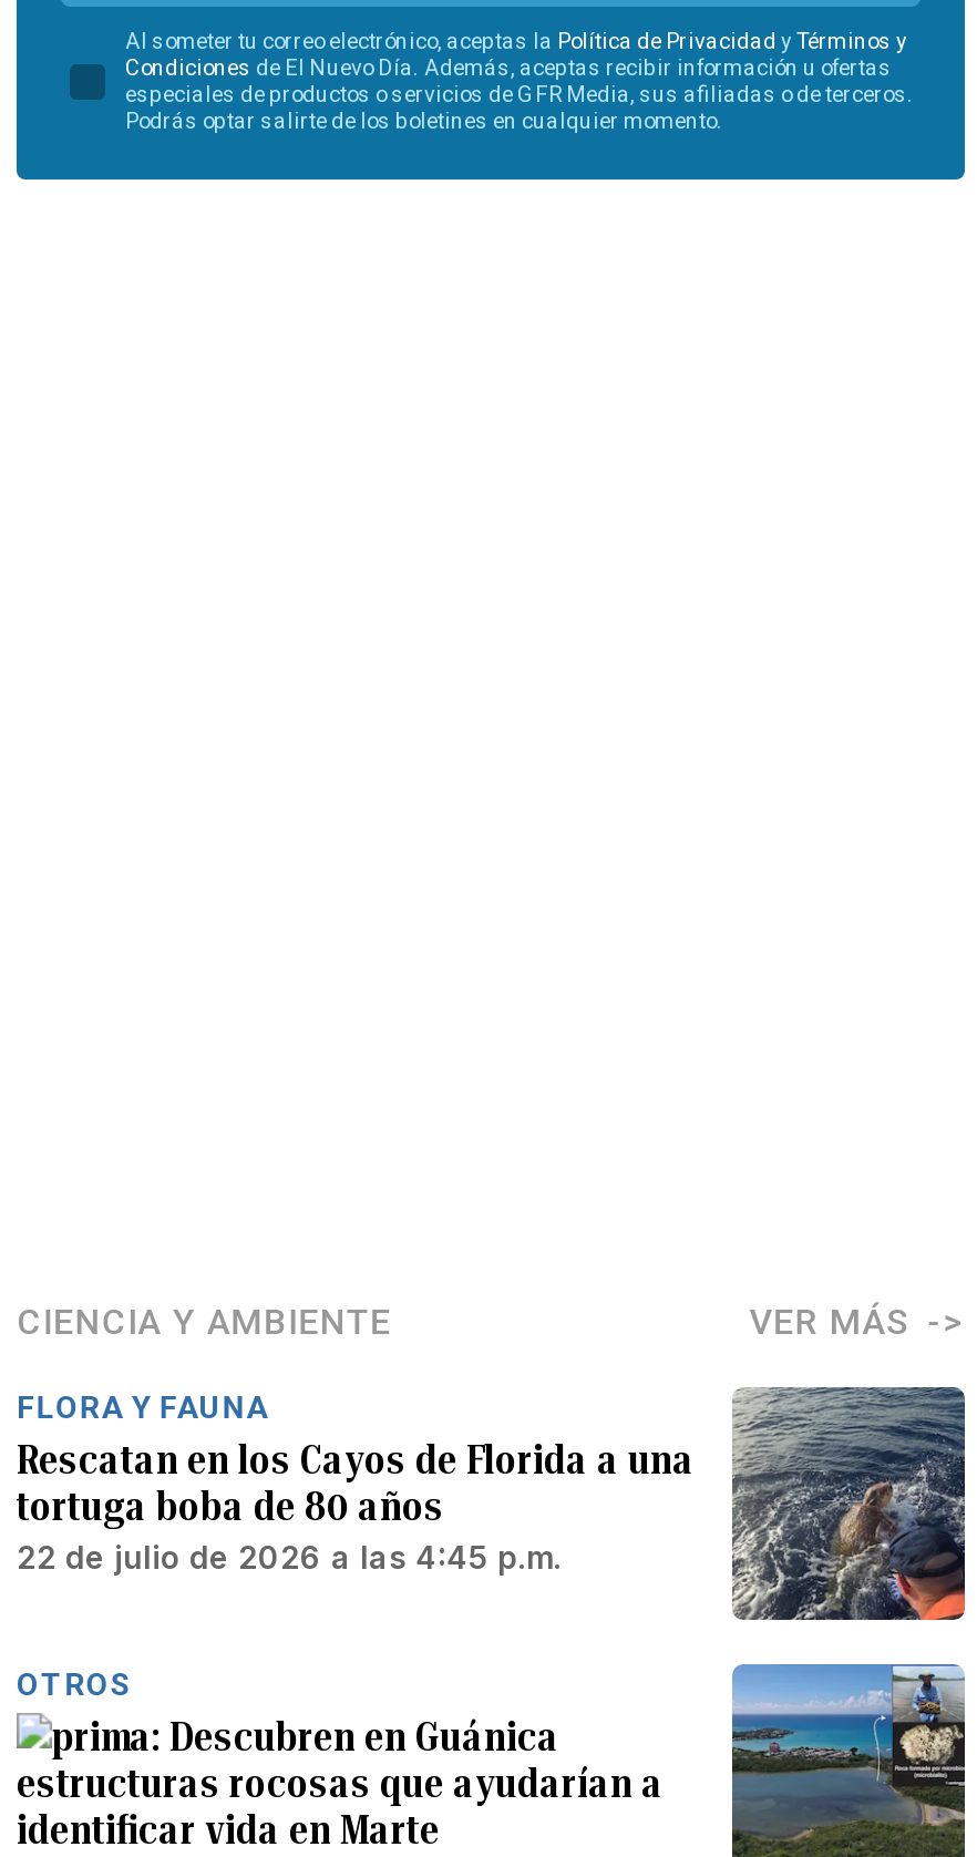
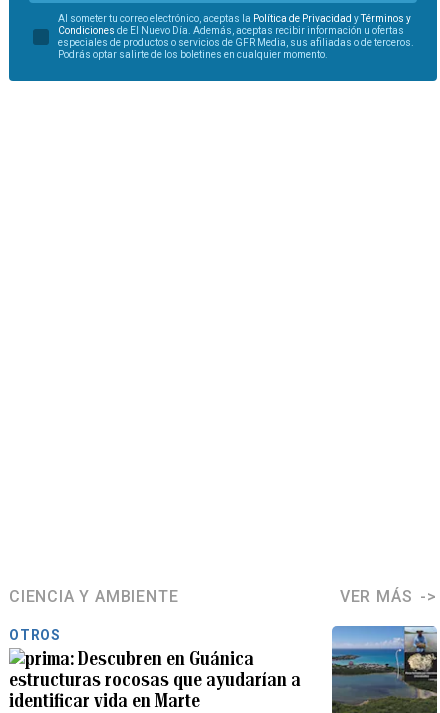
[17,1387,967,1622] [image] | FLORA Y FAUNA | Rescatan en los Cayos de Florida a una | tortuga boba de 80 años | 22 de julio de 2026 a las 4:45 p.m. -> none

